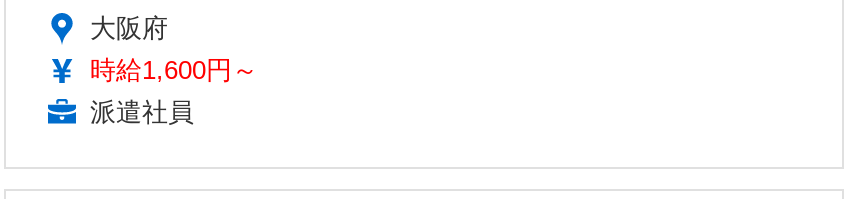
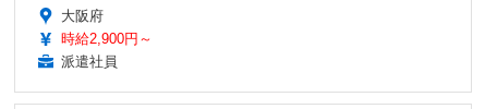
[90,55,258,85] 時給1,600円～ -> [61,31,153,47] 時給2,900円～

